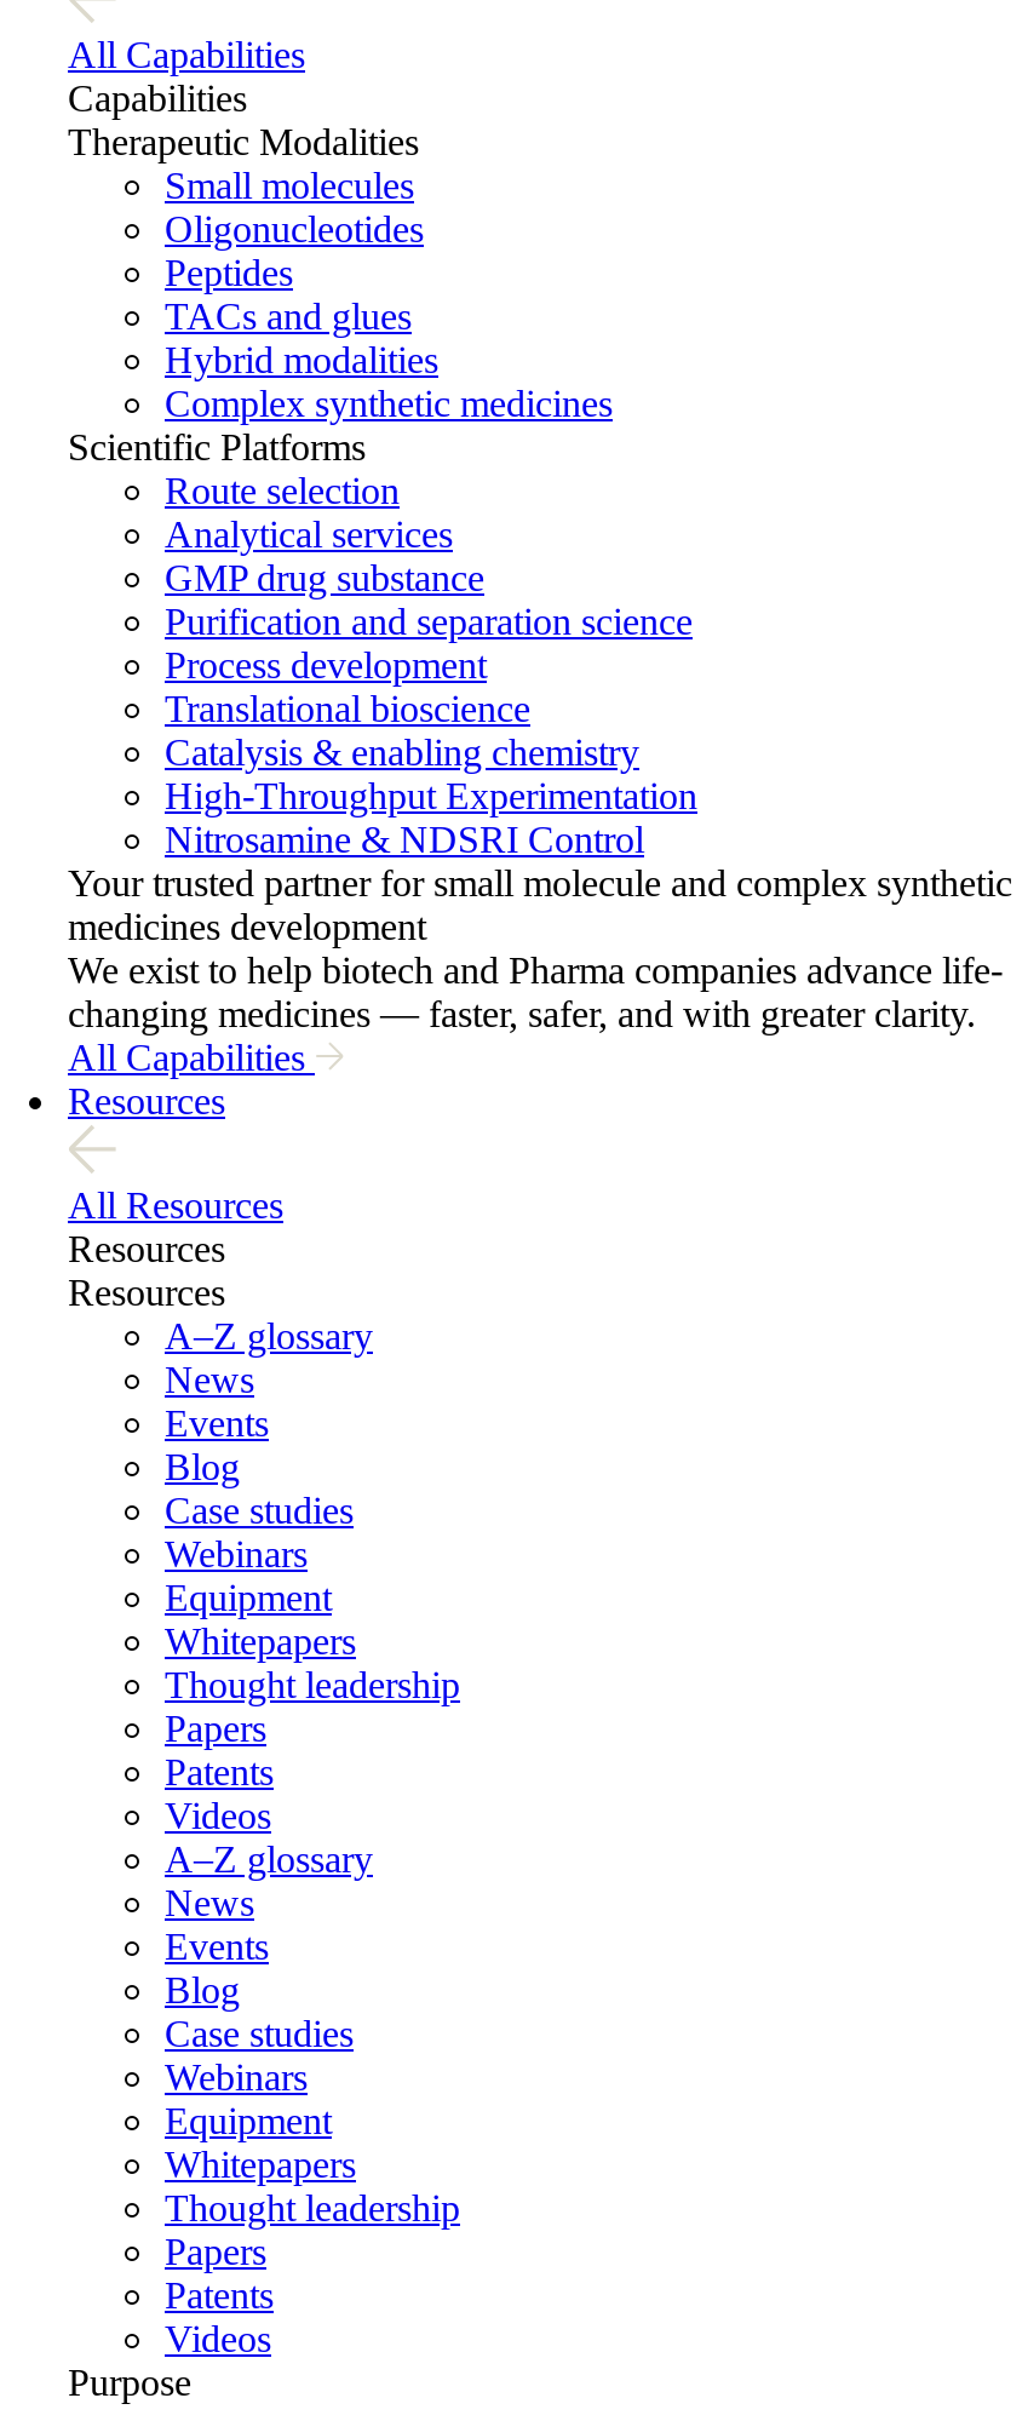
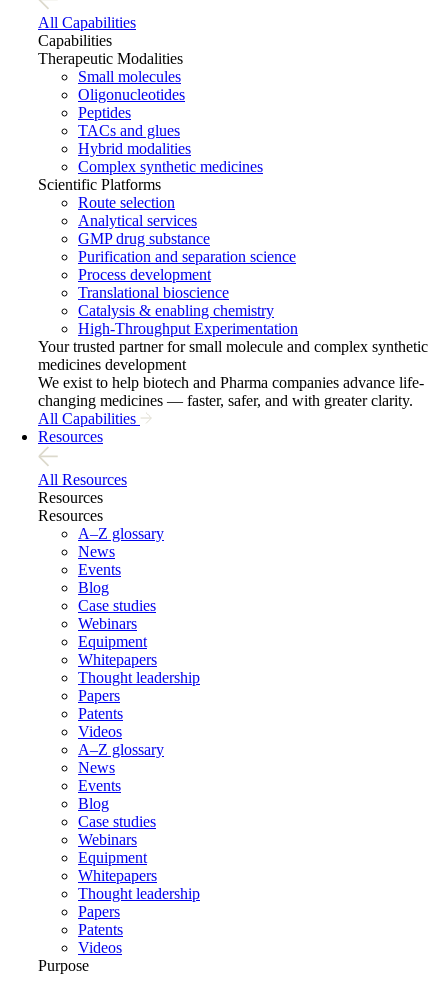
[165,819,644,860] Nitrosamine & NDSRI Control -> none

